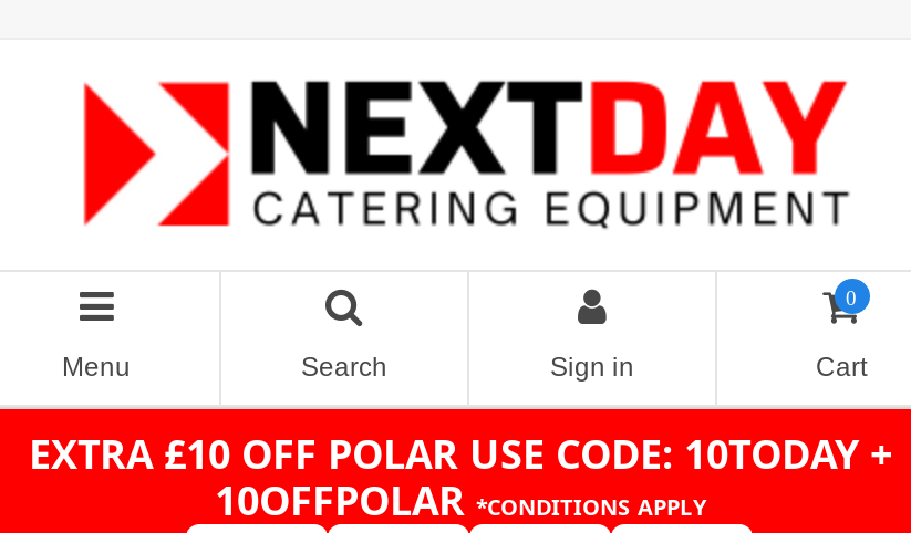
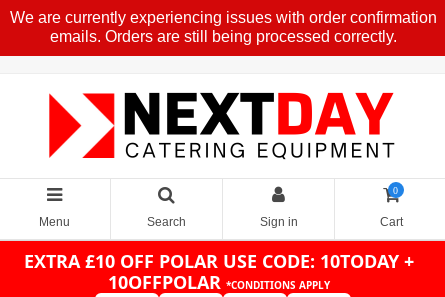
none -> [9,9,436,45] We are currently experiencing issues with order confirmation | emails. Orders are still being processed correctly.

